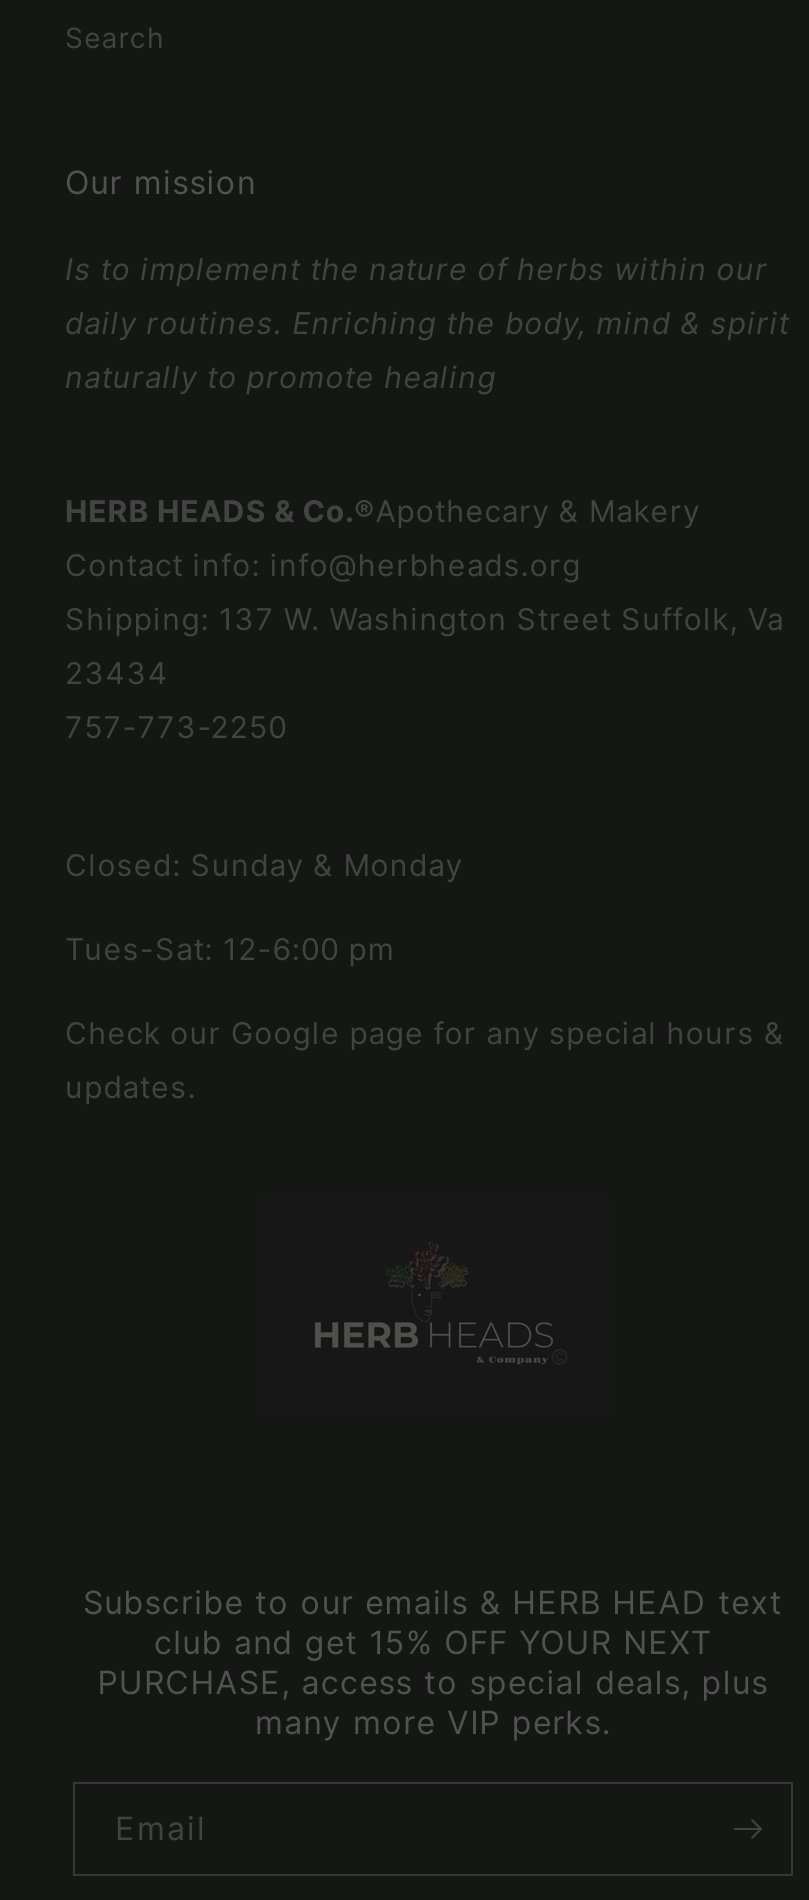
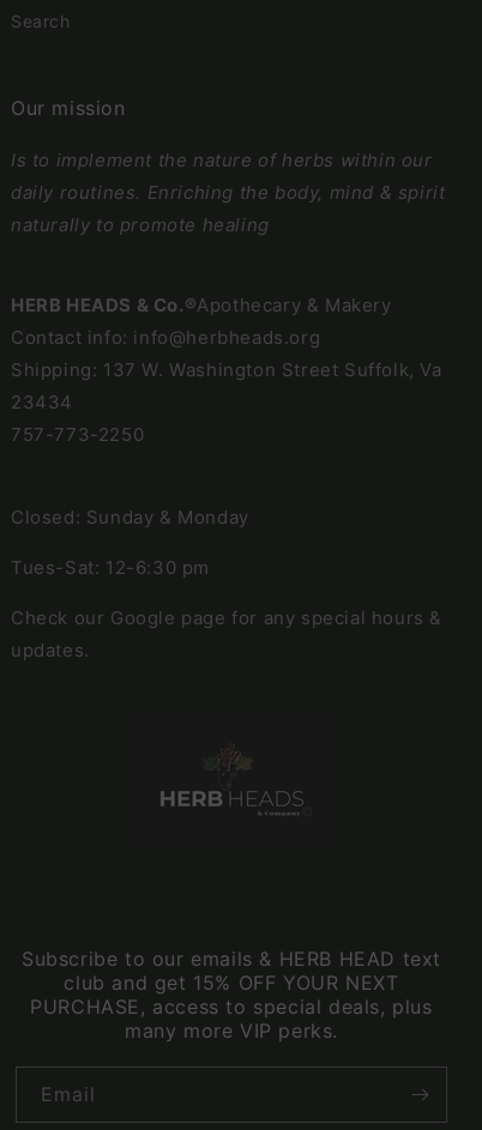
[65,931,395,969] Tues-Sat: 12-6:00 pm -> [11,556,210,579] Tues-Sat: 12-6:30 pm

